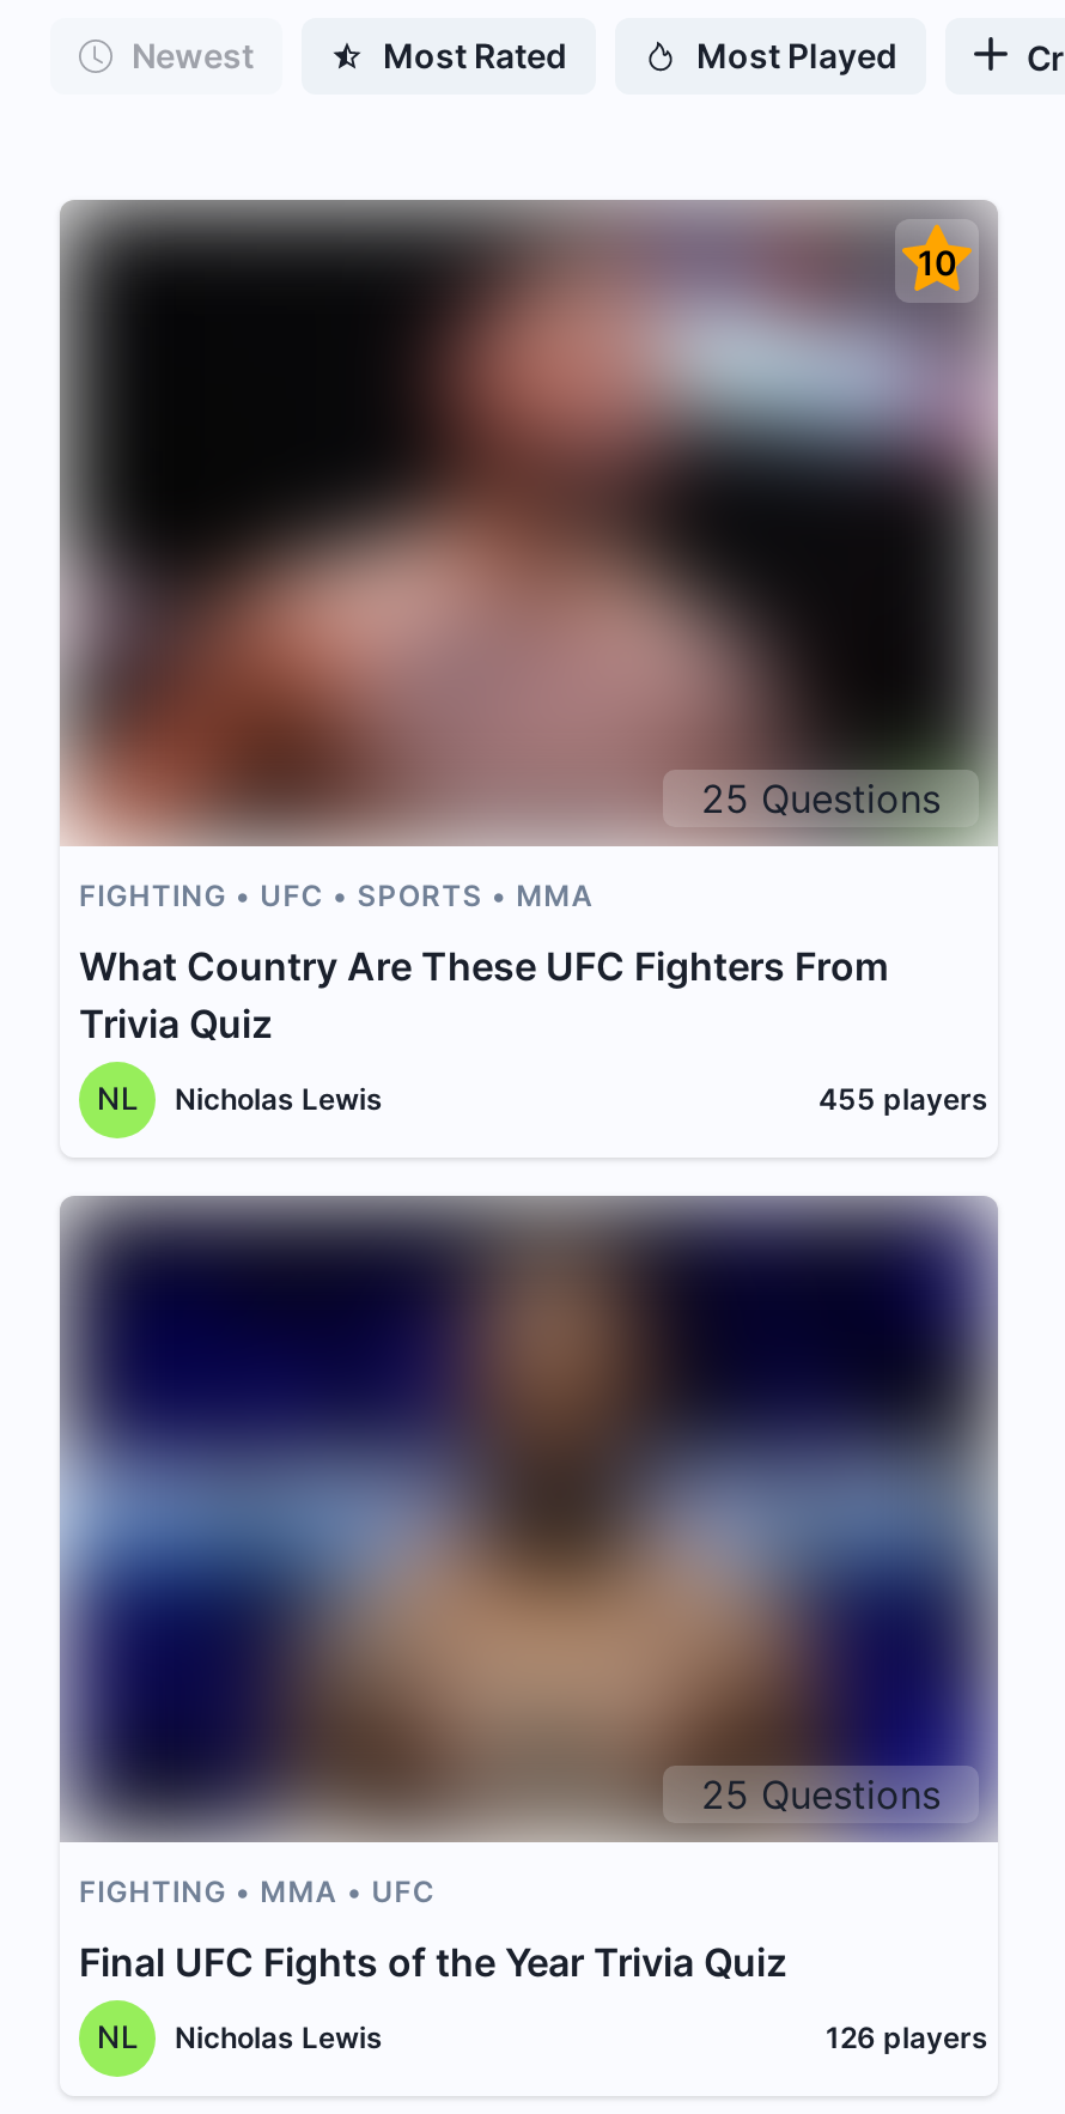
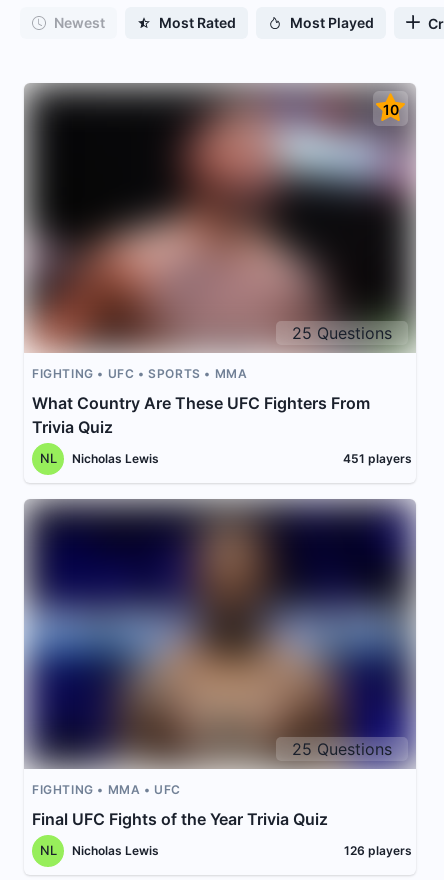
[818,1081,988,1117] 455 players -> [343,451,412,466] 451 players

